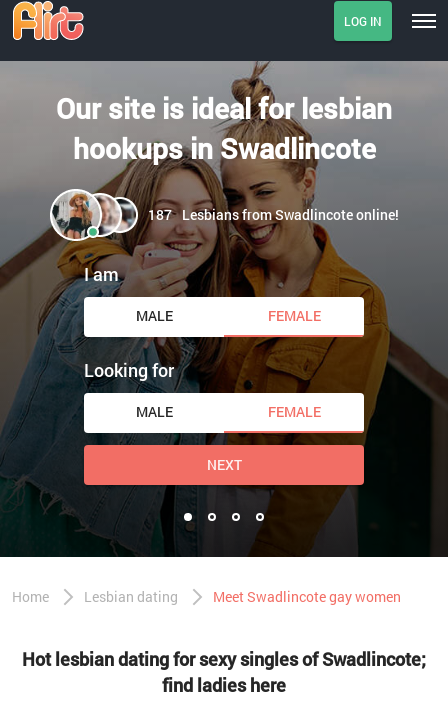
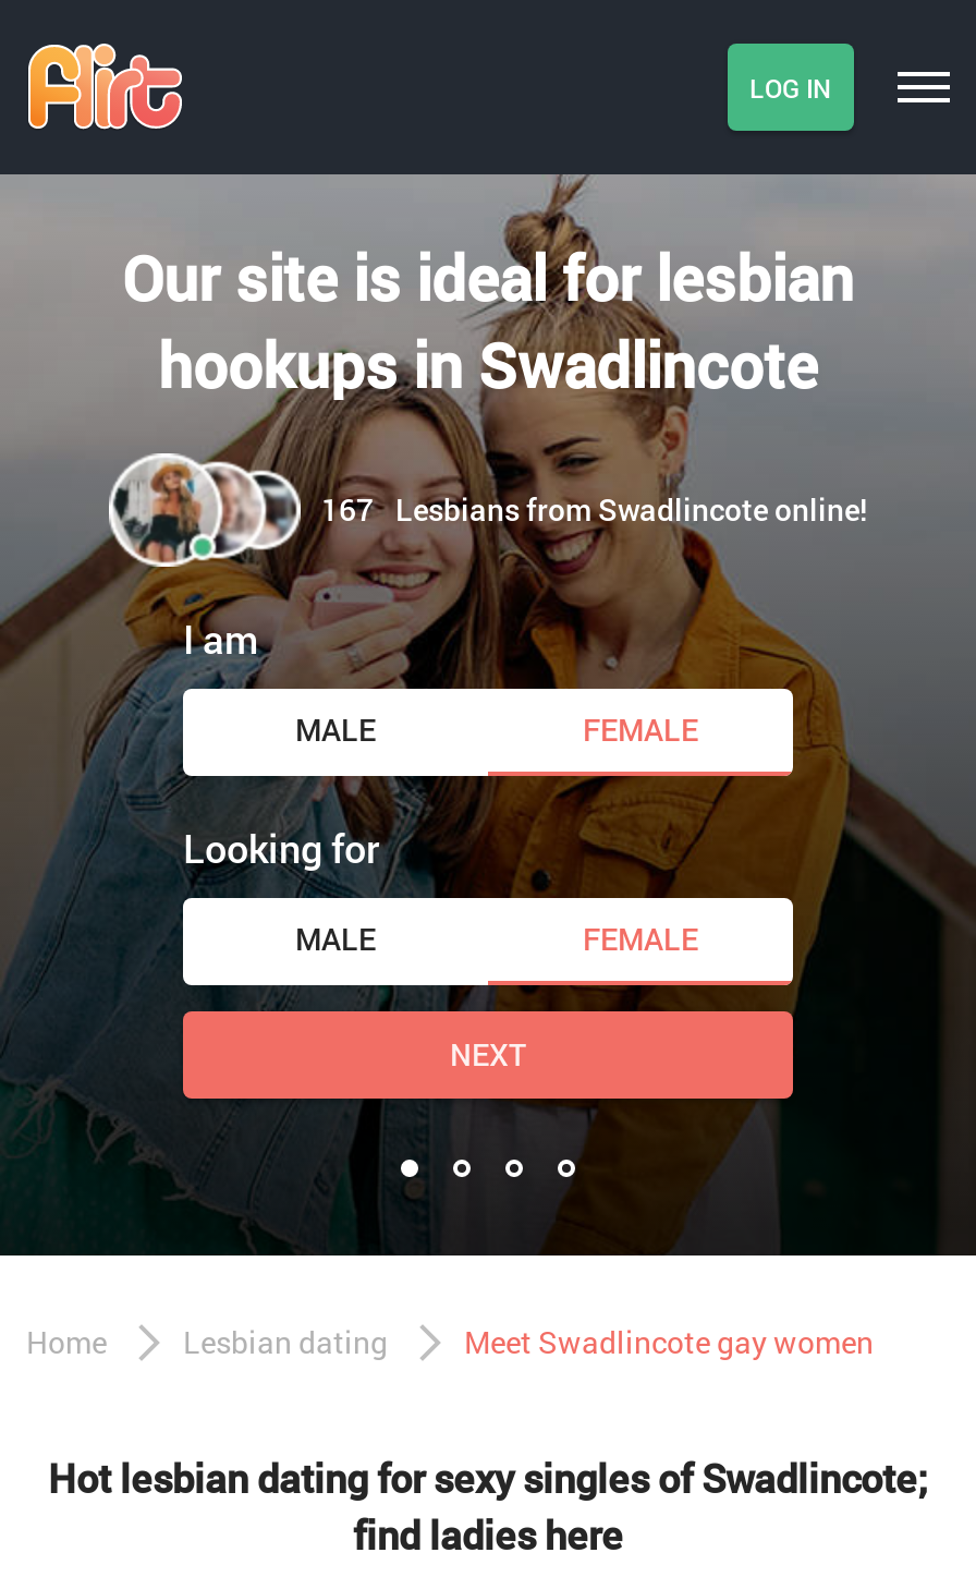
[147,205,398,224] 187 Lesbians from Swadlincote online! -> [321,488,868,530] 167 Lesbians from Swadlincote online!

